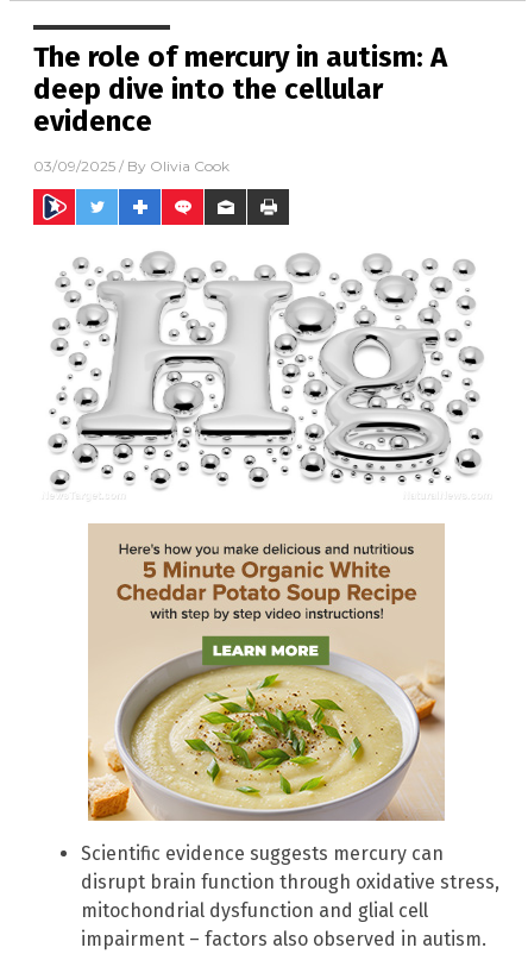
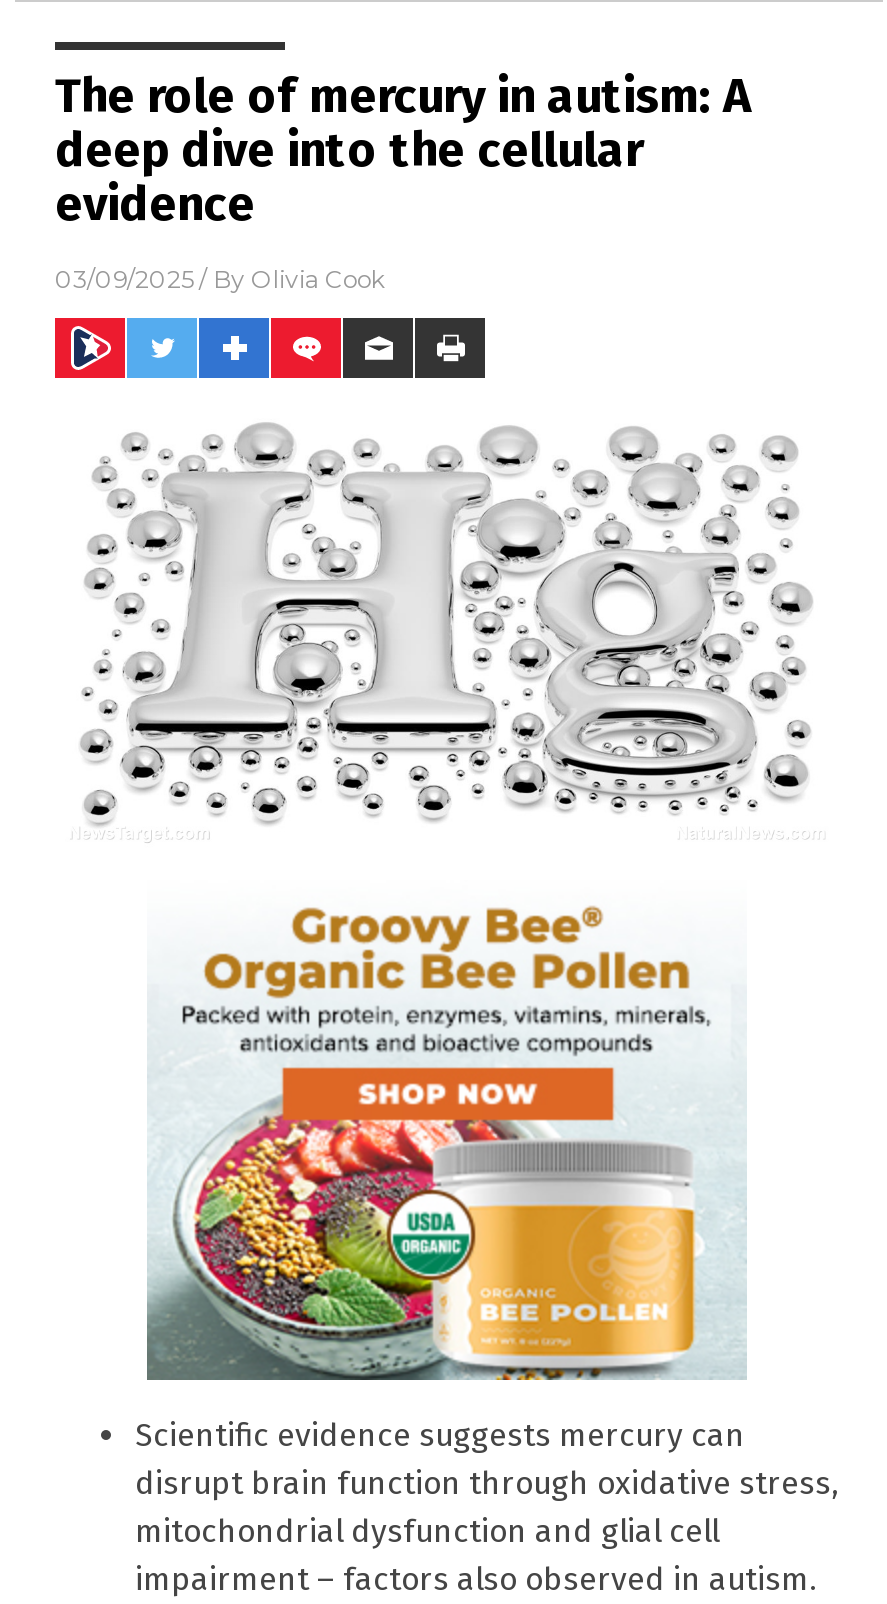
[87,523,446,822] [image] -> [145,882,747,1382] [image]

